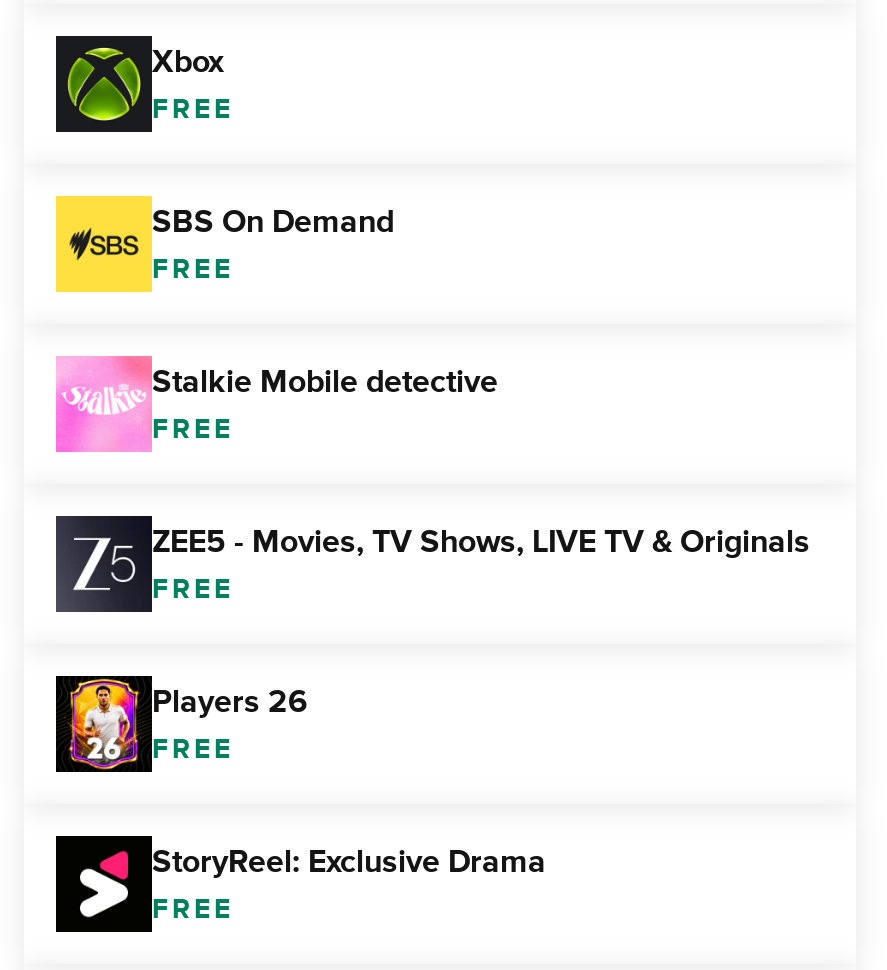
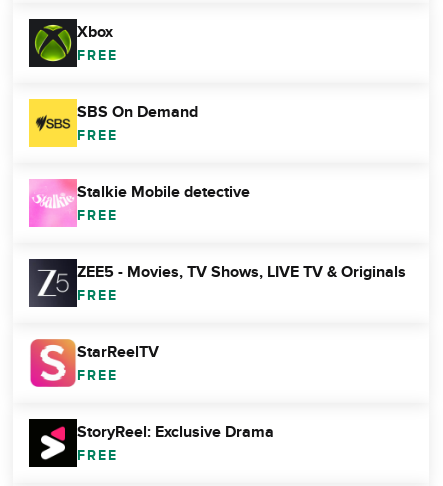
[54,674,308,774] [image] | Players 26 -> [29,339,159,388] [image] | StarReelTV

